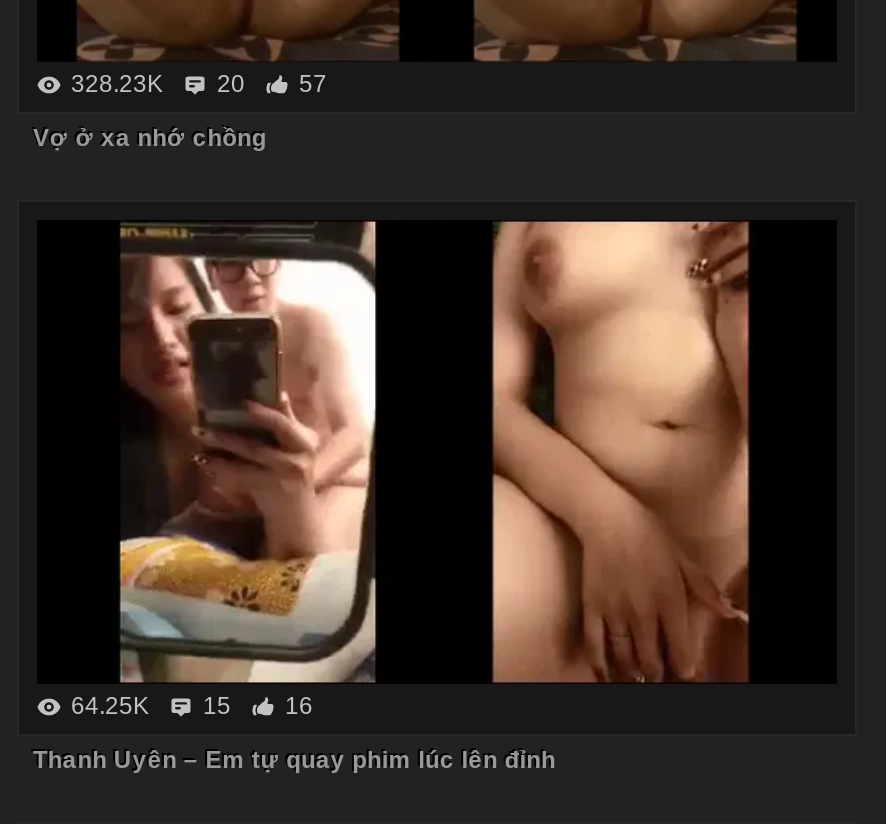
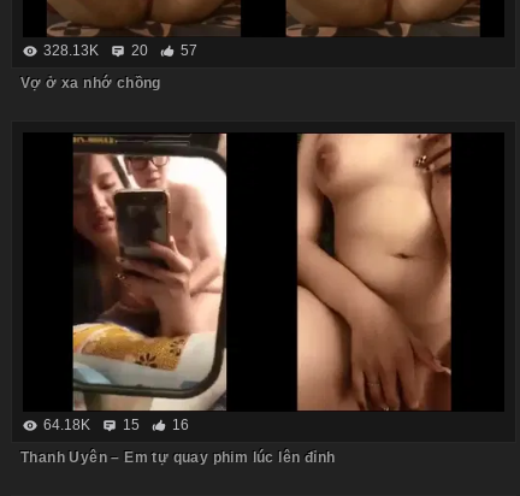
[71,71,327,99] 328.23K 20 57 -> [43,43,197,59] 328.13K 20 57
[71,692,313,720] 64.25K 15 16 -> [43,417,189,433] 64.18K 15 16

